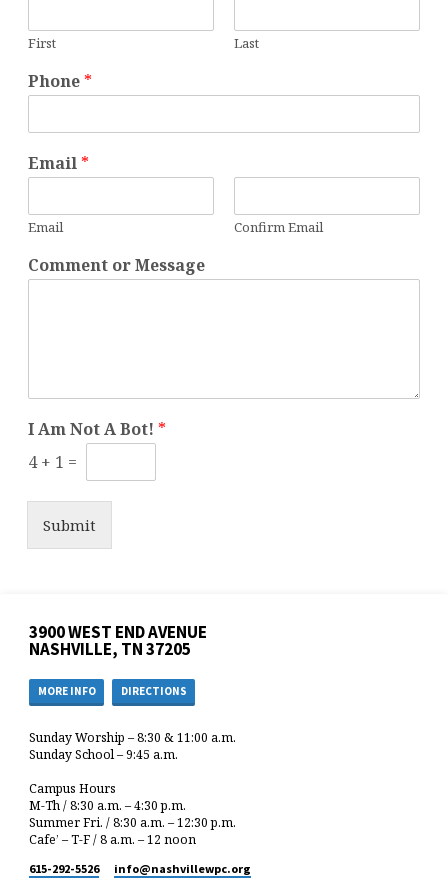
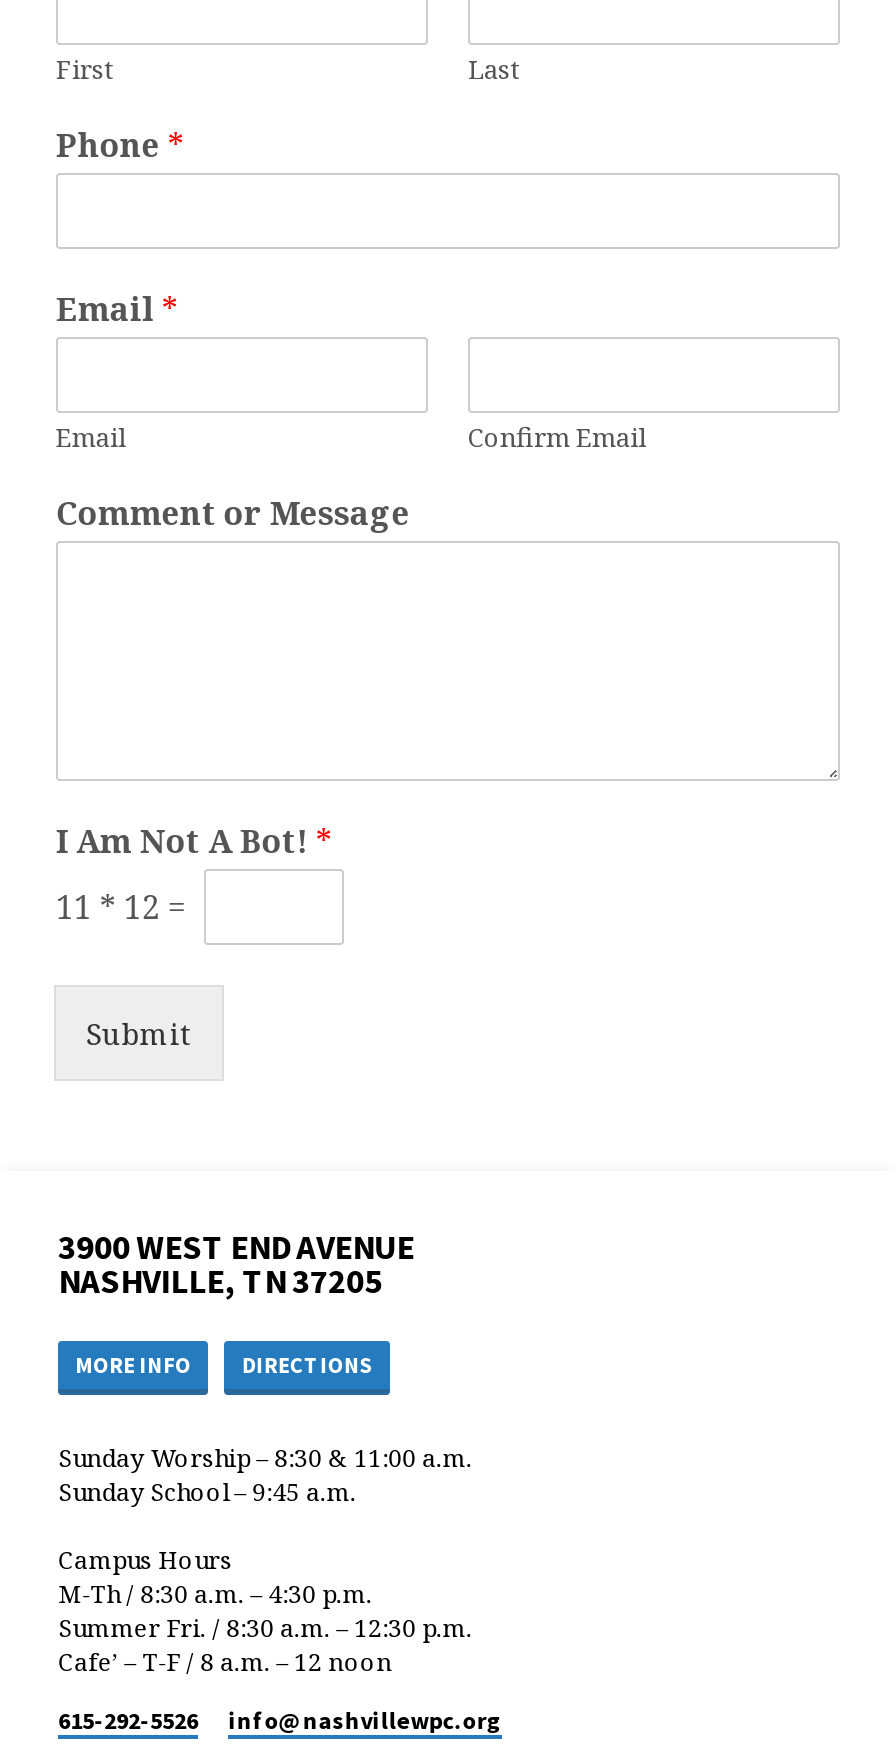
[28,451,77,473] 4 + 1 = -> [56,884,186,928] 11 * 12 =

